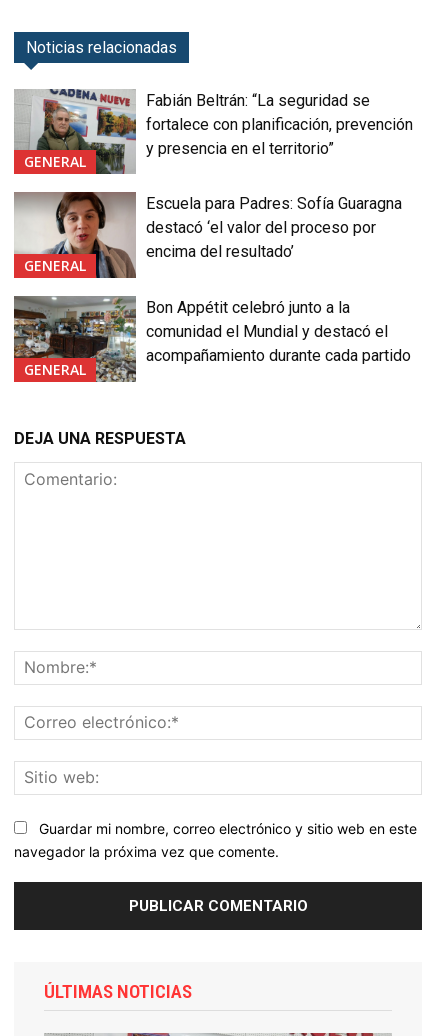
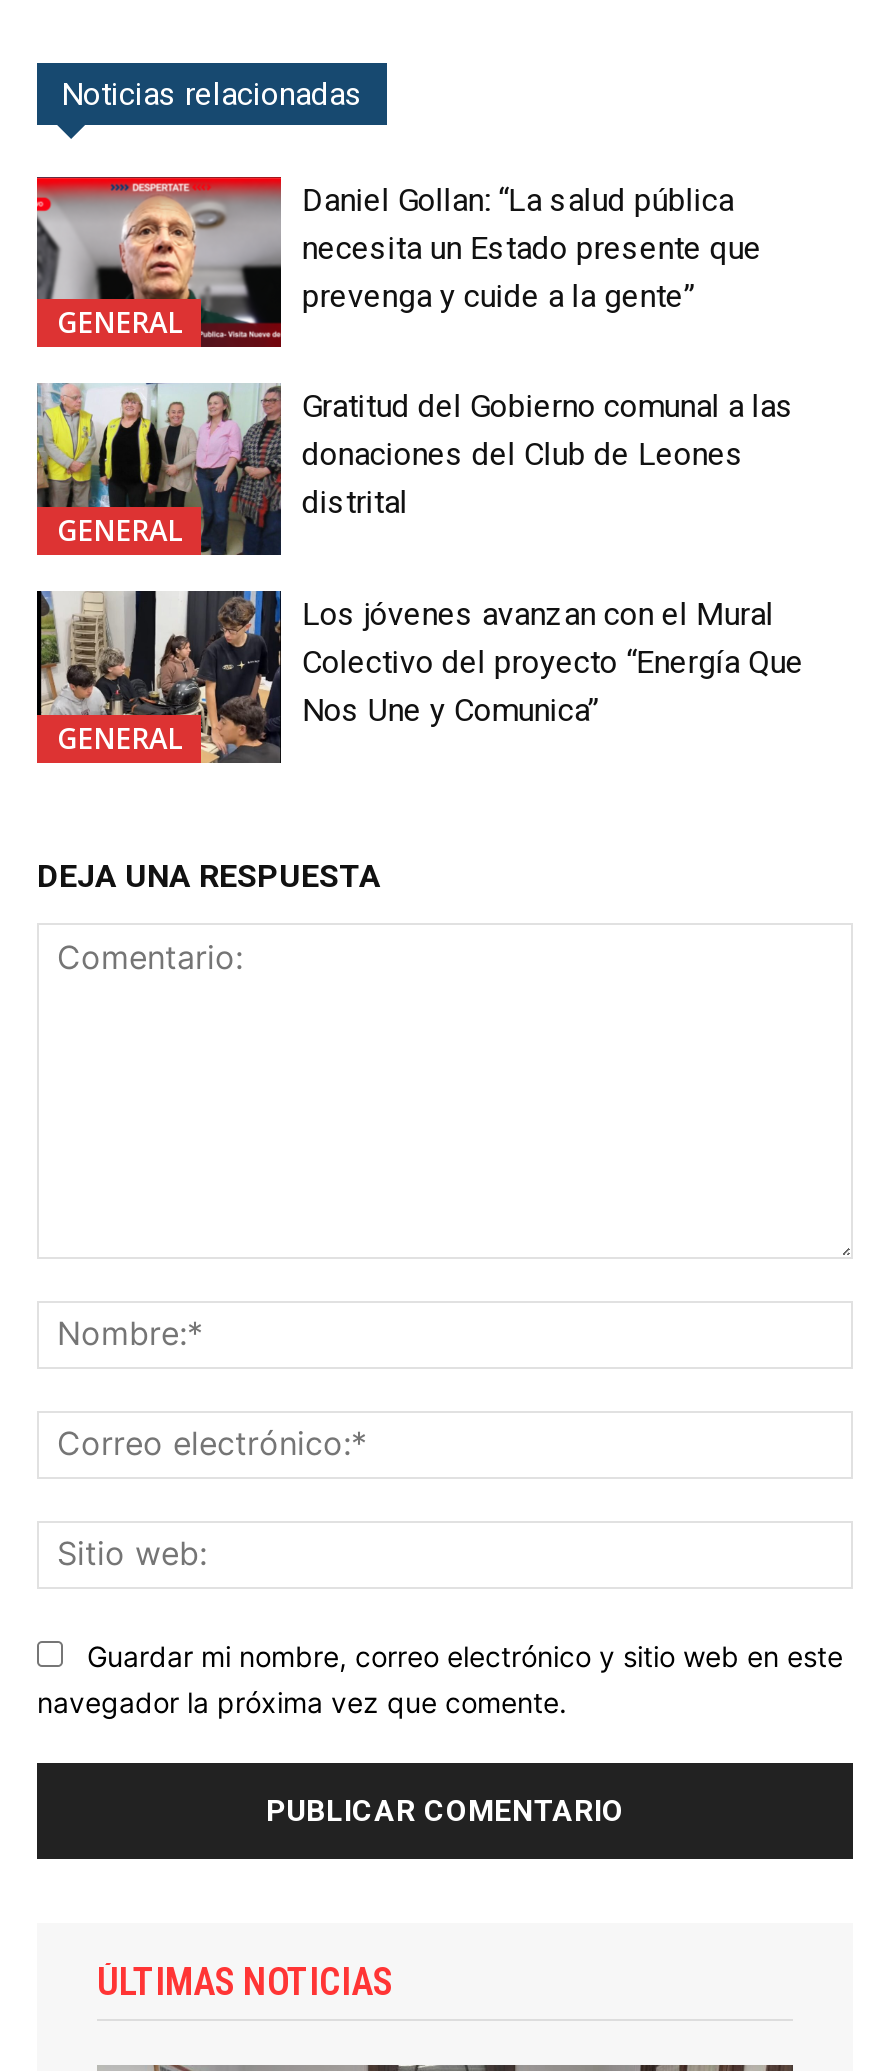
[14,88,413,175] [image] | Fabián Beltrán: “La seguridad se | fortalece con planificación, prevención | y presencia en el territorio” -> [35,175,762,349] [image] | Daniel Gollan: “La salud pública | necesita un Estado presente que | prevenga y cuide a la gente”
[14,191,402,279] [image] | Escuela para Padres: Sofía Guaragna | destacó ‘el valor del proceso por | encima del resultado’ -> [35,383,794,557] [image] | Gratitud del Gobierno comunal a las | donaciones del Club de Leones | distrital
[13,296,411,382] [image] | Bon Appétit celebró junto a la | comunidad el Mundial y destacó el | acompañamiento durante cada partido -> [35,589,804,763] [image] | Los jóvenes avanzan con el Mural | Colectivo del proyecto “Energía Que | Nos Une y Comunica”

